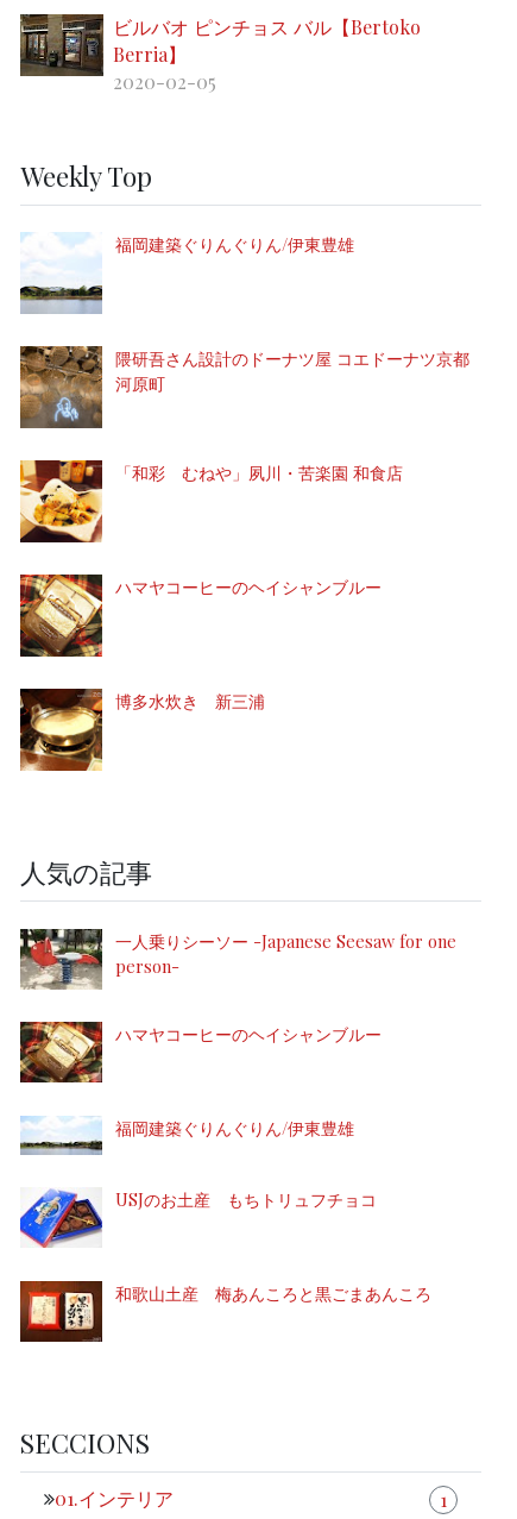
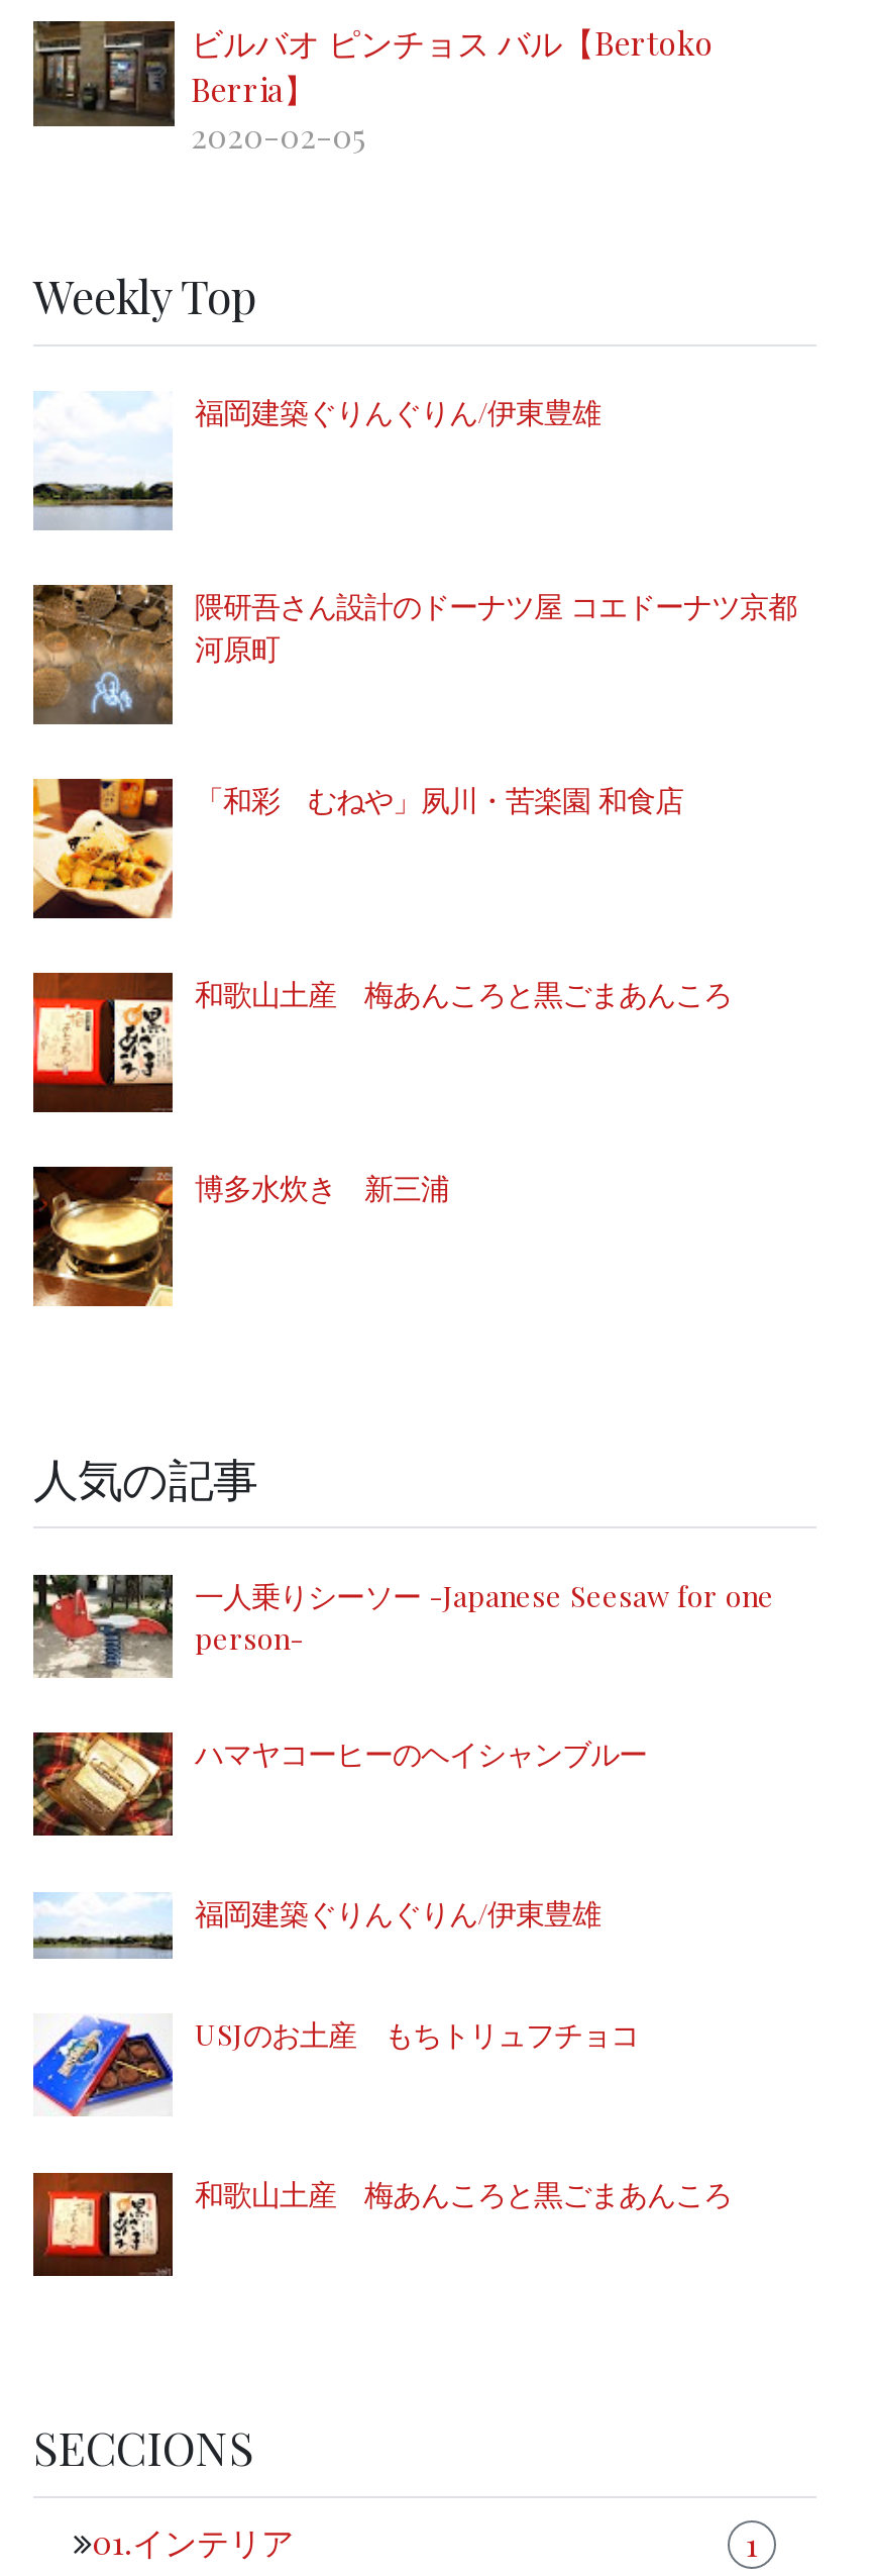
[19,573,382,658] [image] | ハマヤコーヒーのヘイシャンブルー -> [31,971,732,1114] [image] | 和歌山土産 梅あんころと黒ごまあんころ

